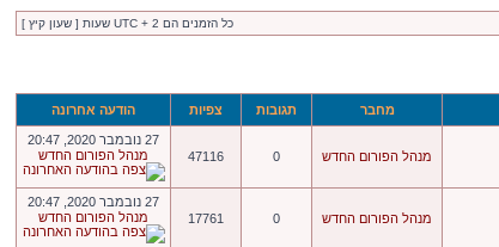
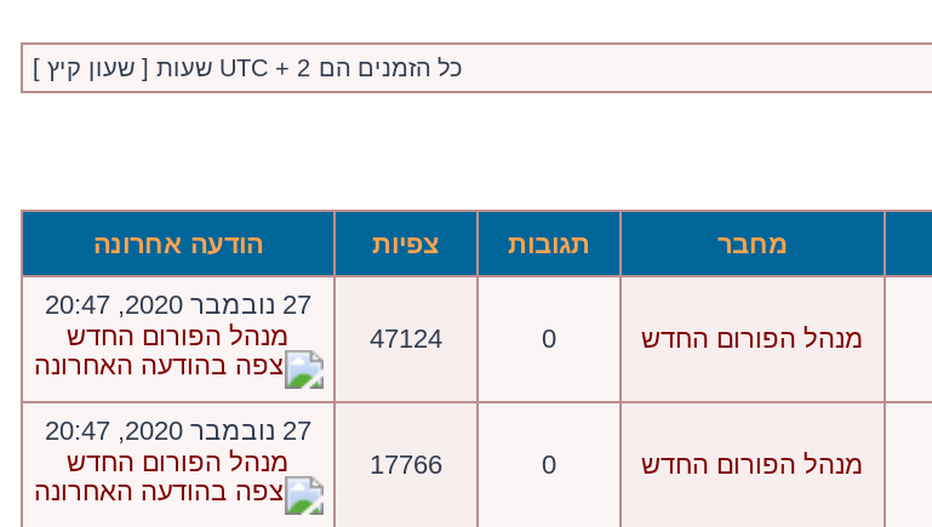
[188,149,224,163] 47116 -> [370,323,442,353] 47124
[188,211,224,226] 17761 -> [370,449,442,479] 17766

